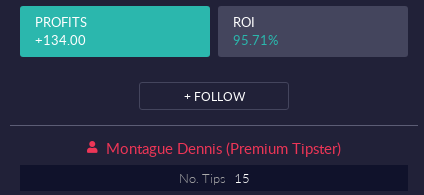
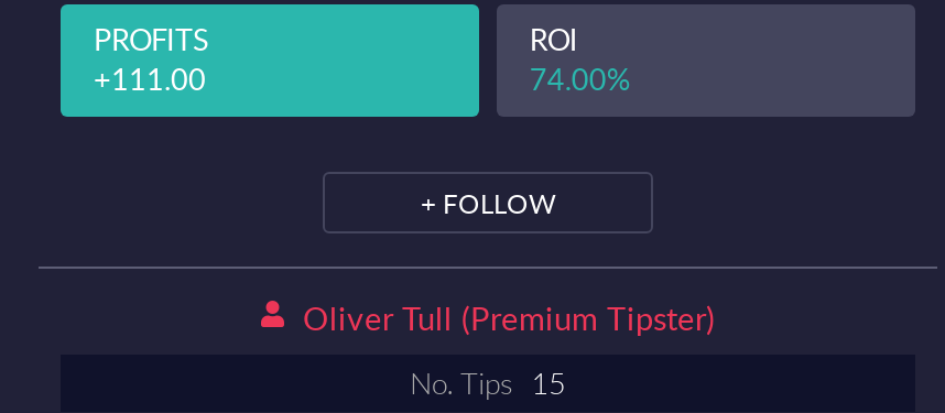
[35,31,86,49] +134.00 -> [94,60,206,100] +111.00
[233,31,278,49] 95.71% -> [530,60,629,100] 74.00%
[106,138,341,158] Montague Dennis (premium Tipster) -> [303,296,715,340] Oliver Tull (premium Tipster)

